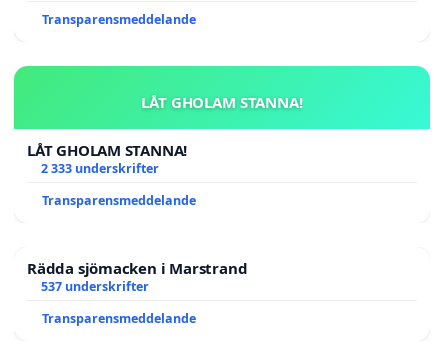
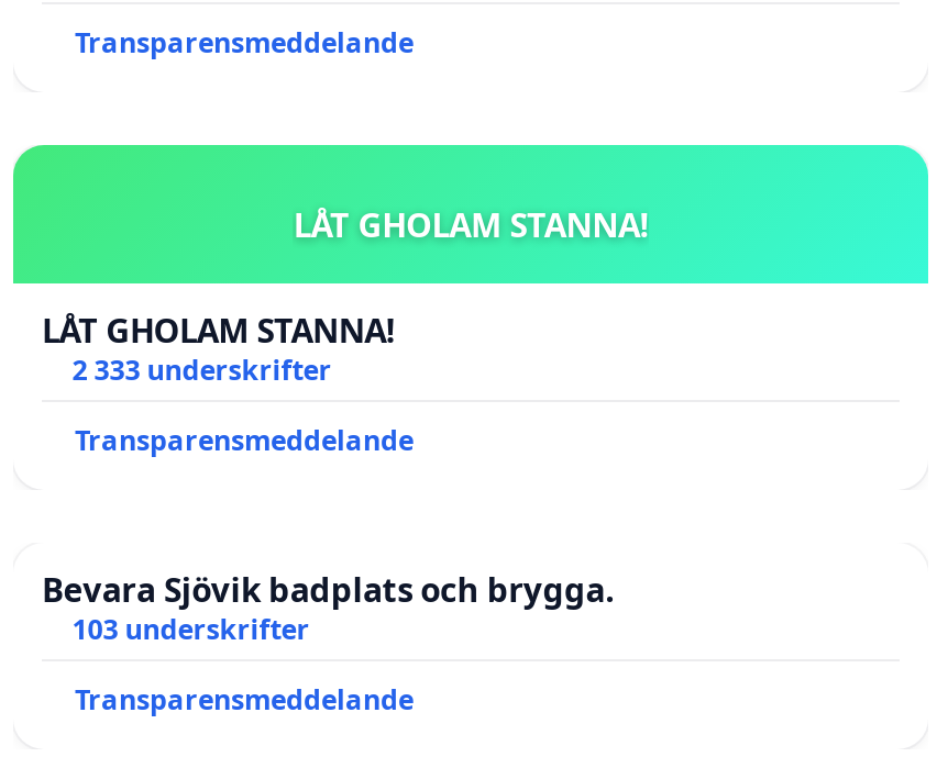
[27,258,247,295] Rädda sjömacken i Marstrand | 537 underskrifter -> [42,567,613,648] Bevara Sjövik badplats och brygga. | 103 underskrifter

